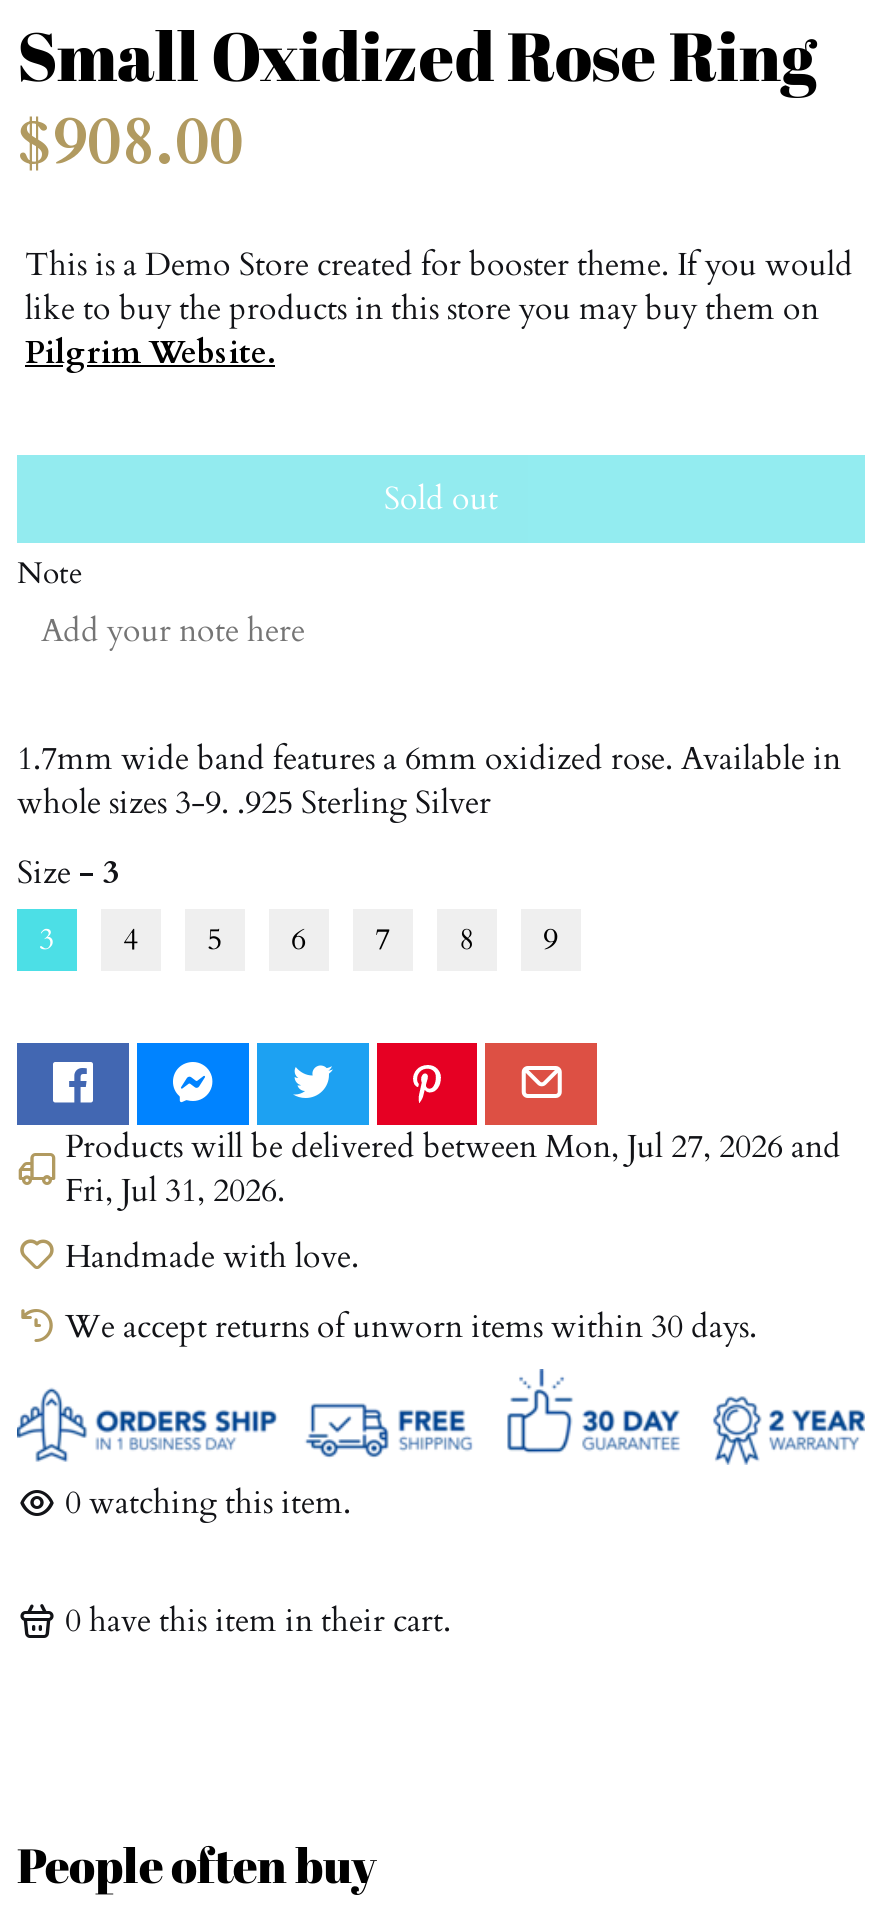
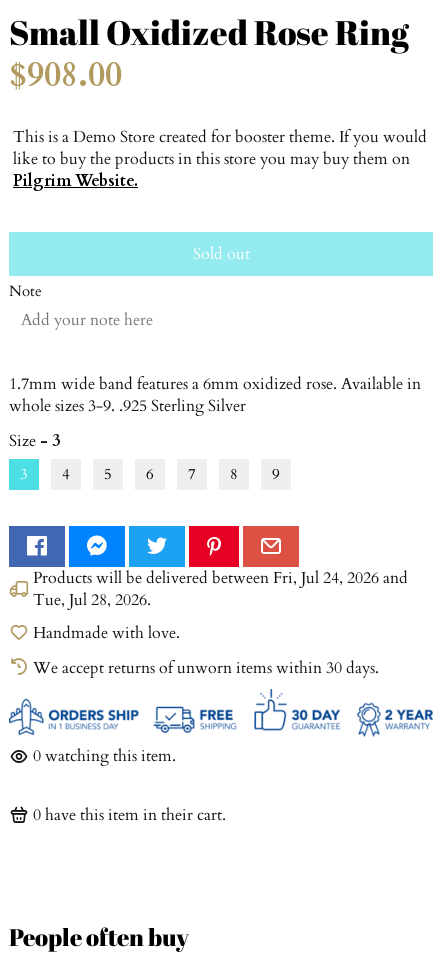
[65,1125,841,1169] Products will be delivered betweenMon, Jul 27, 2026 and -> [33,567,408,589] Products will be delivered betweenFri, Jul 24, 2026 and
[65,1169,285,1213] Fri, Jul 31, 2026. -> [33,589,151,611] Tue, Jul 28, 2026.

